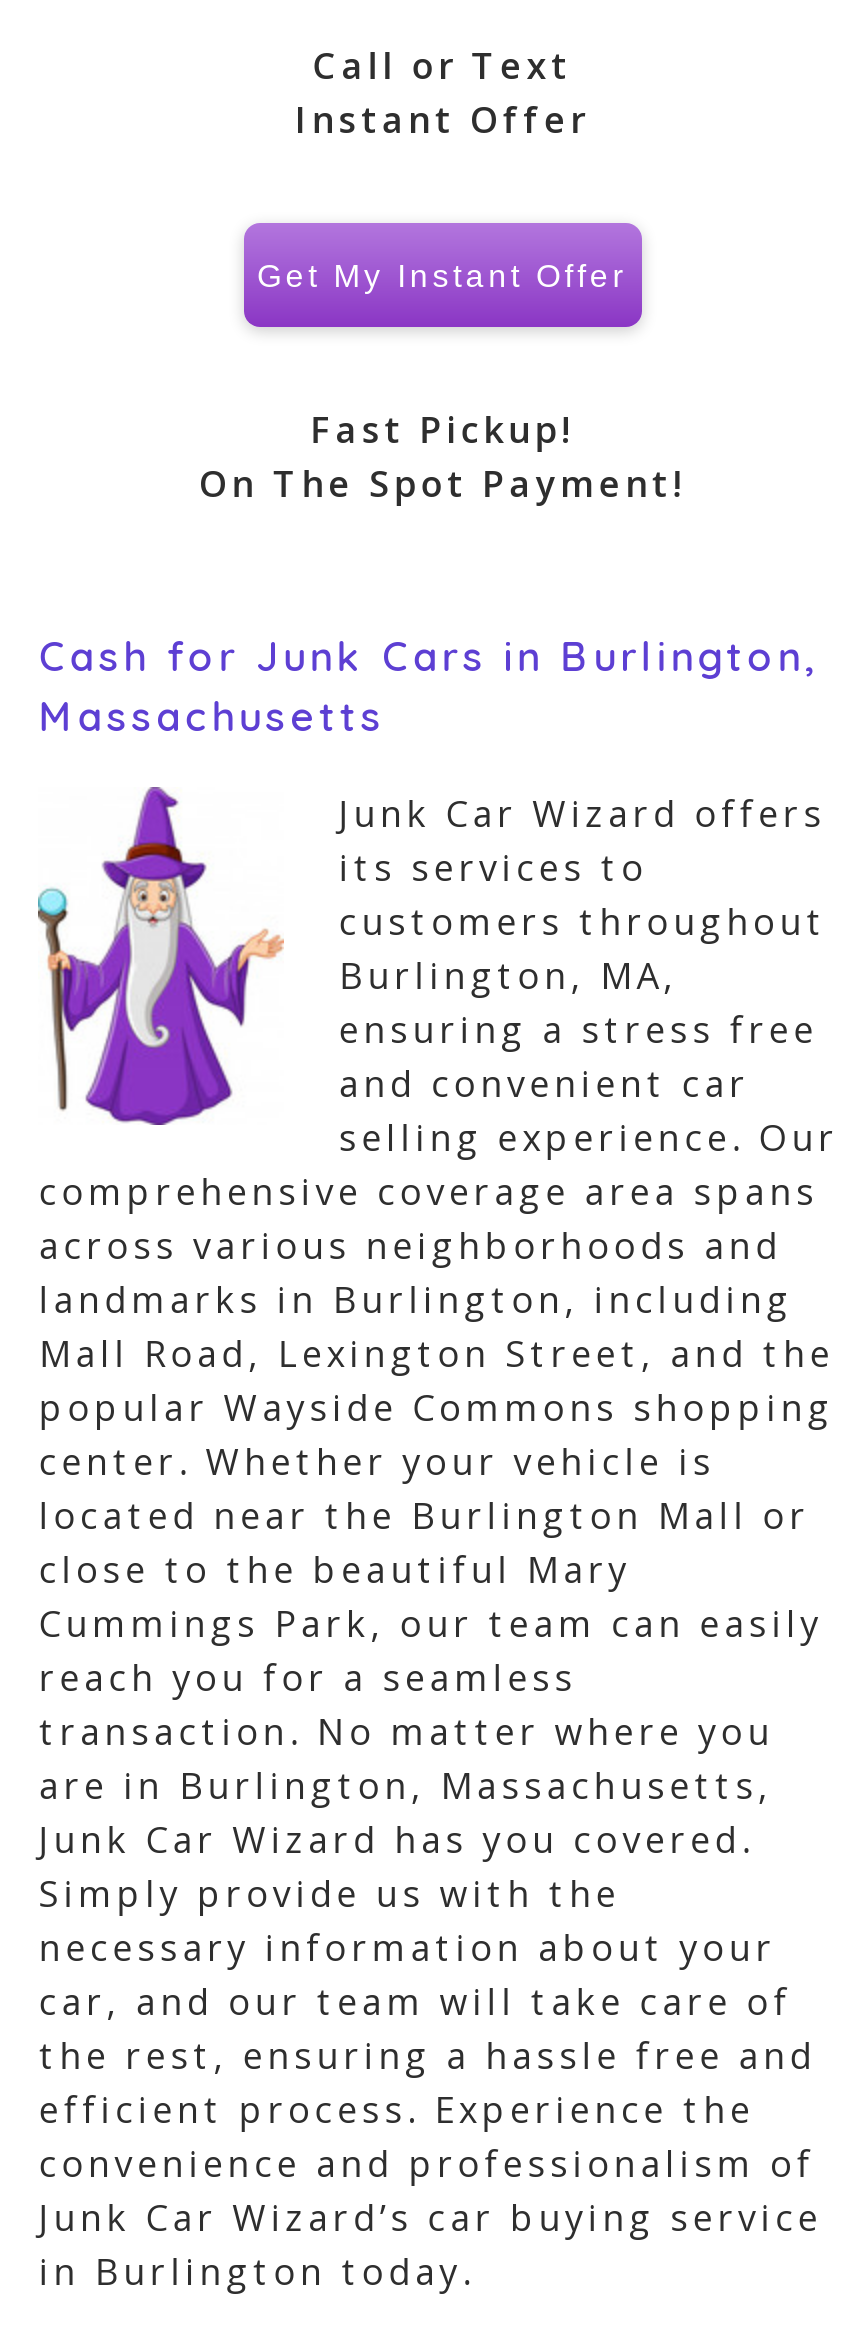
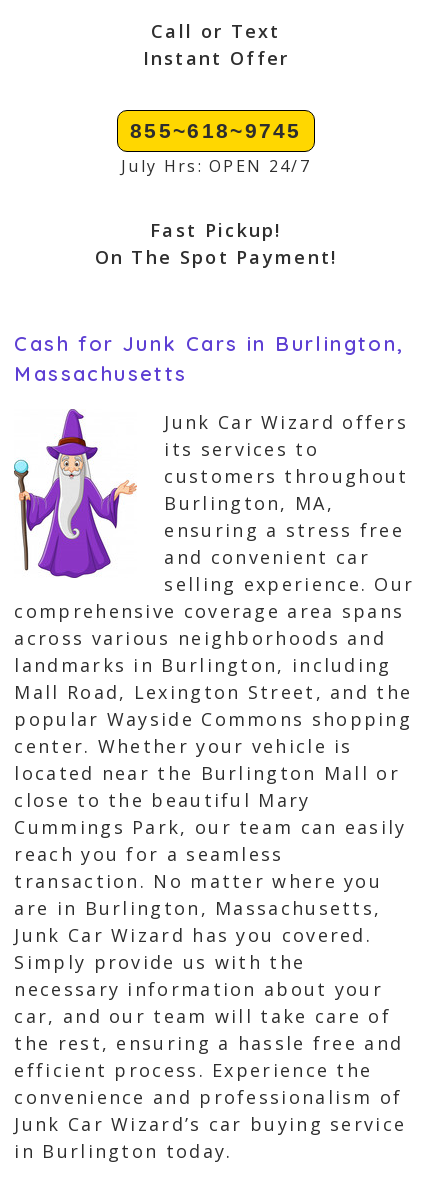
[257,259,627,293] Get My Instant Offer -> [121,119,311,177] 855~618~9745 | July Hrs: OPEN 24/7

